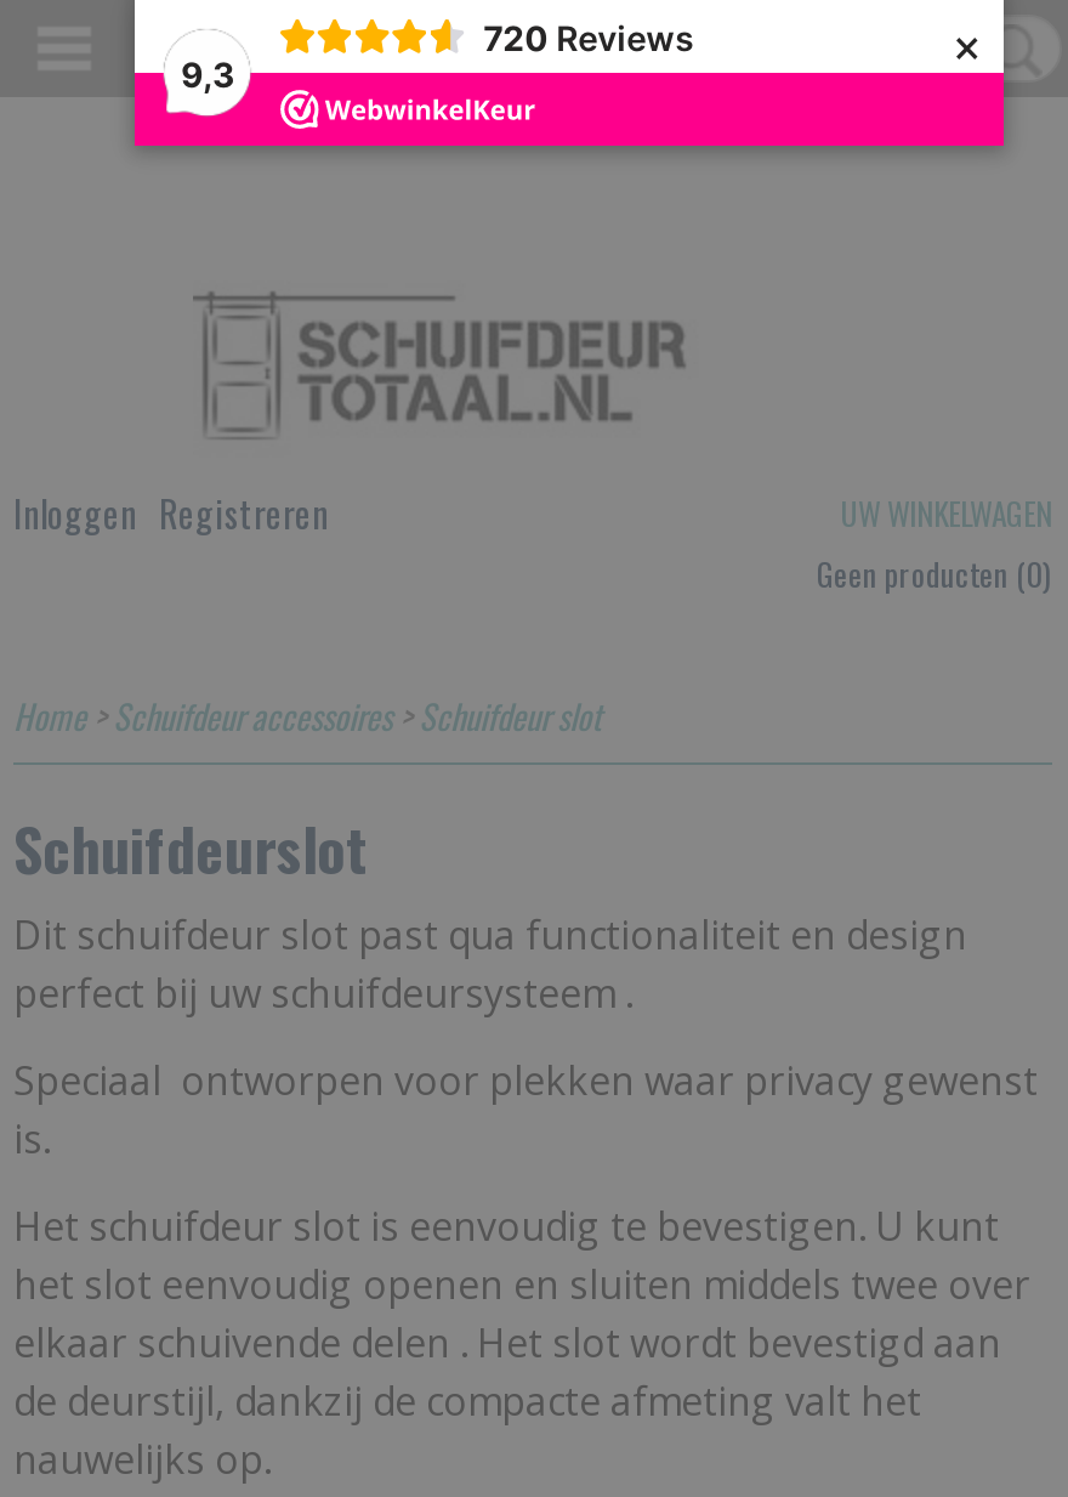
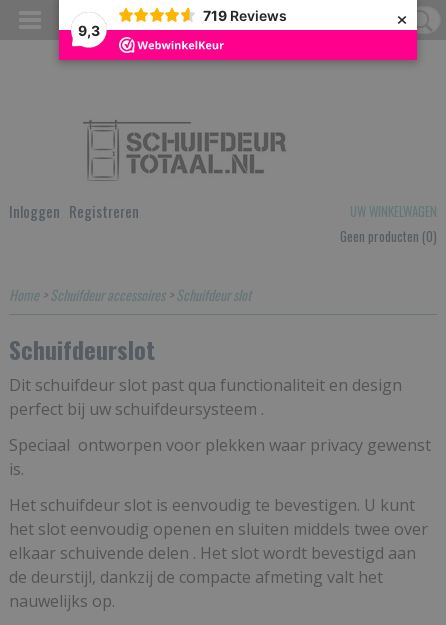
[483,16,694,57] 720 Reviews -> [203,6,287,23] 719 Reviews

